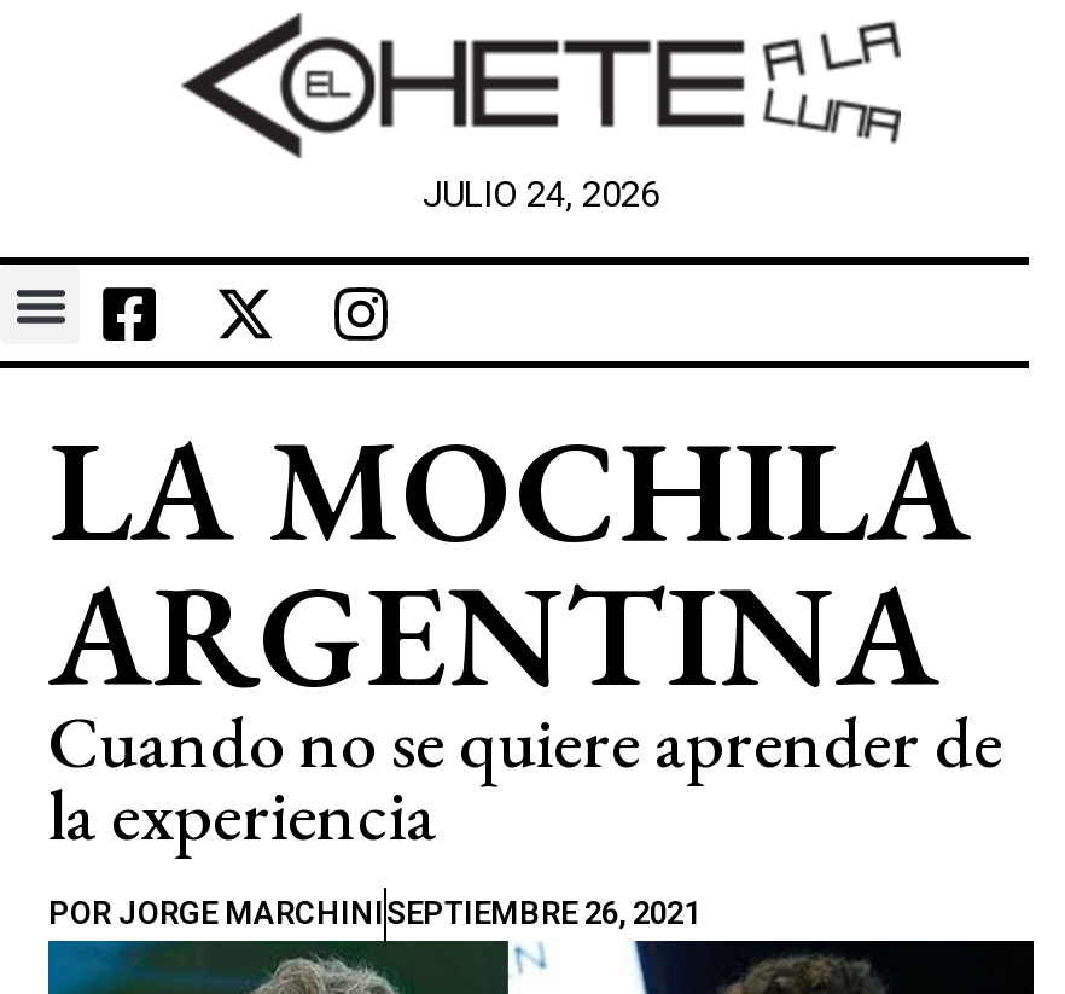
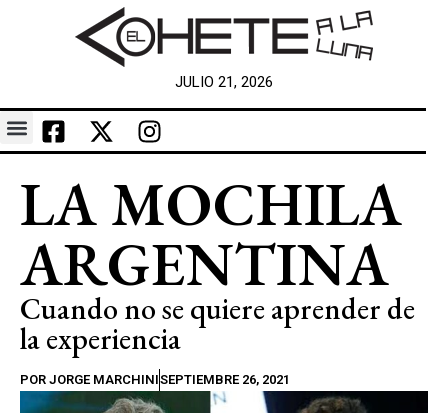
[423,173,659,216] JULIO 24, 2026 -> [175,73,273,91] JULIO 21, 2026

